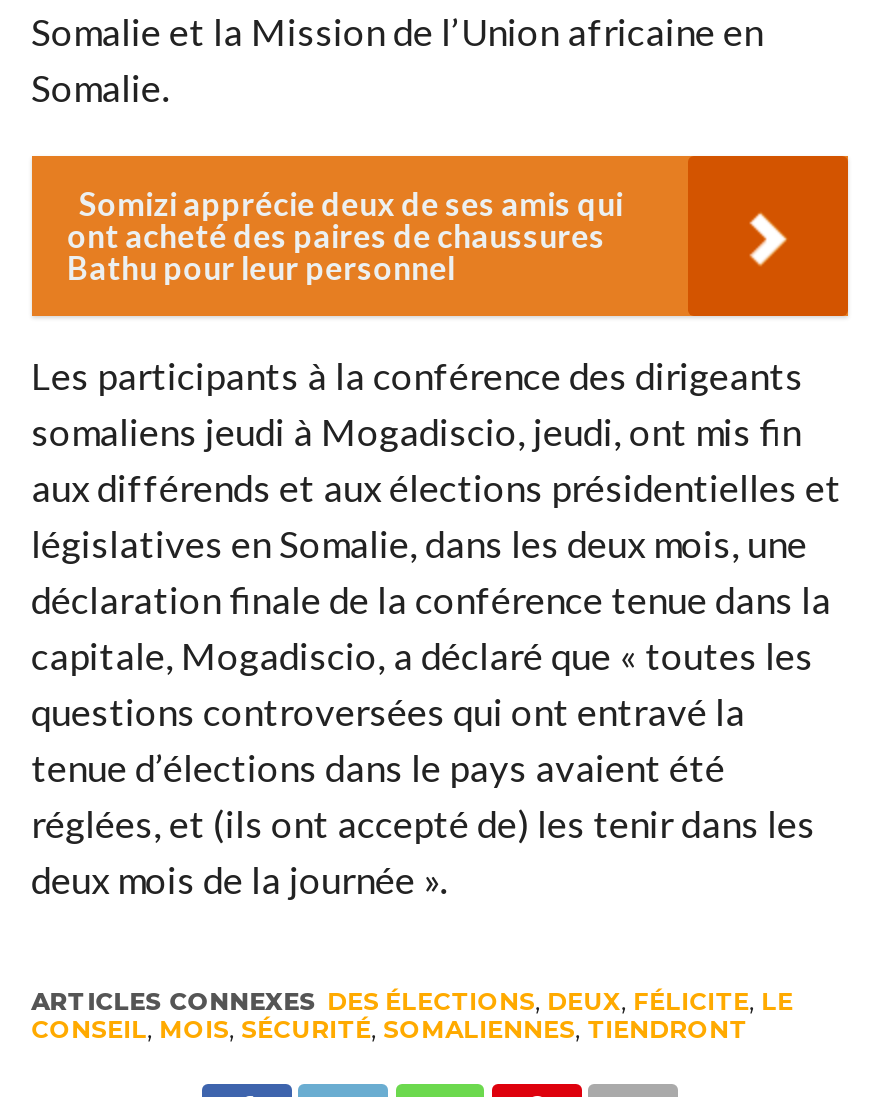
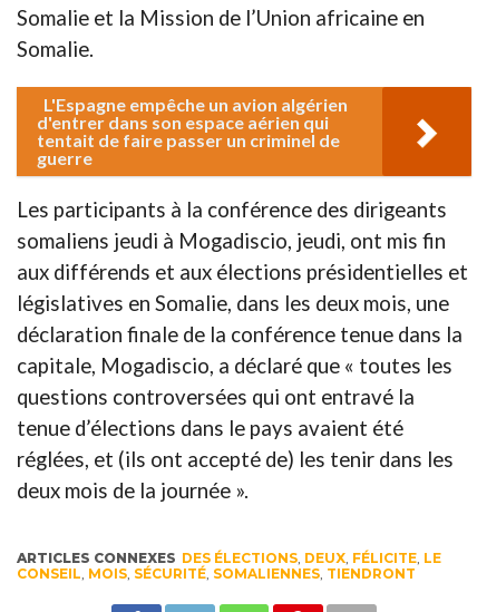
[67,183,623,285] Somizi apprécie deux de ses amis qui | ont acheté des paires de chaussures | Bathu pour leur personnel -> [36,94,347,168] L'Espagne empêche un avion algérien | d'entrer dans son espace aérien qui | tentait de faire passer un criminel de | guerre

